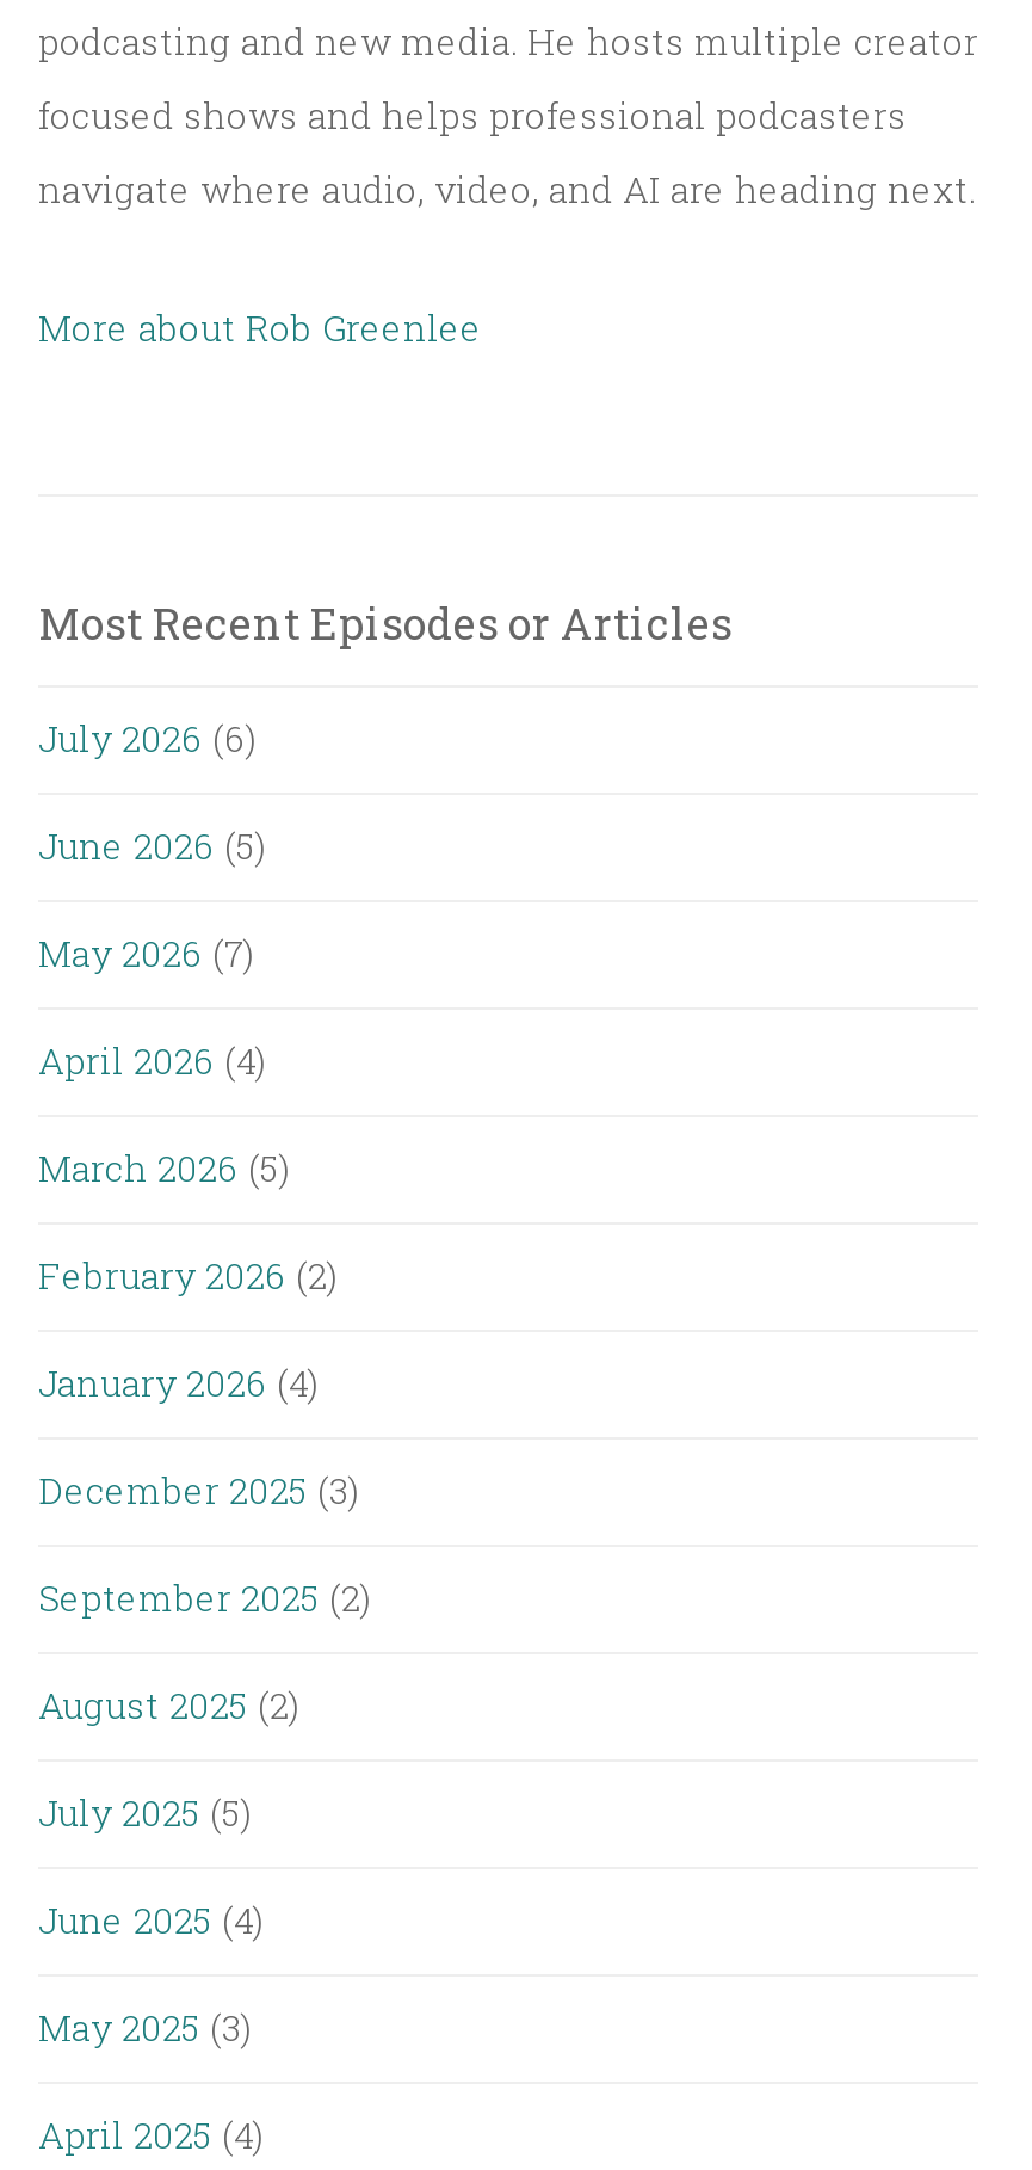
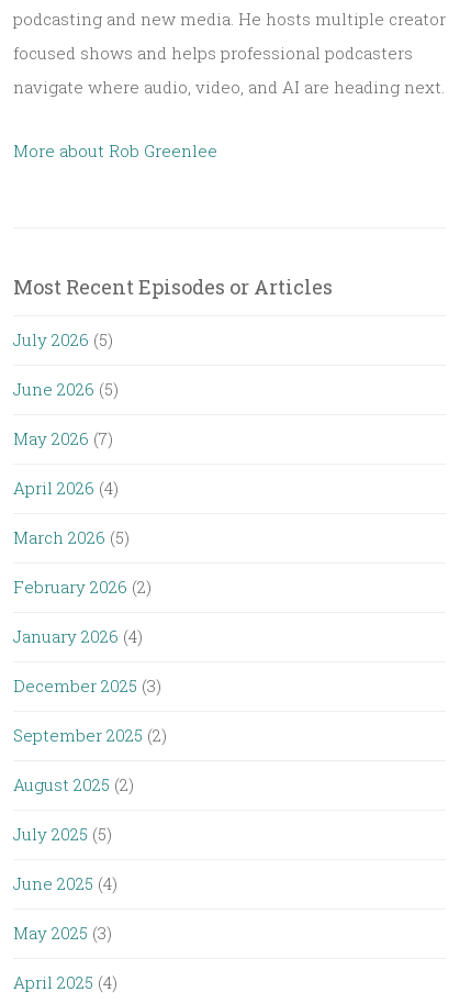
[38,713,258,761] July 2026 (6) -> [13,328,113,350] July 2026 (5)

